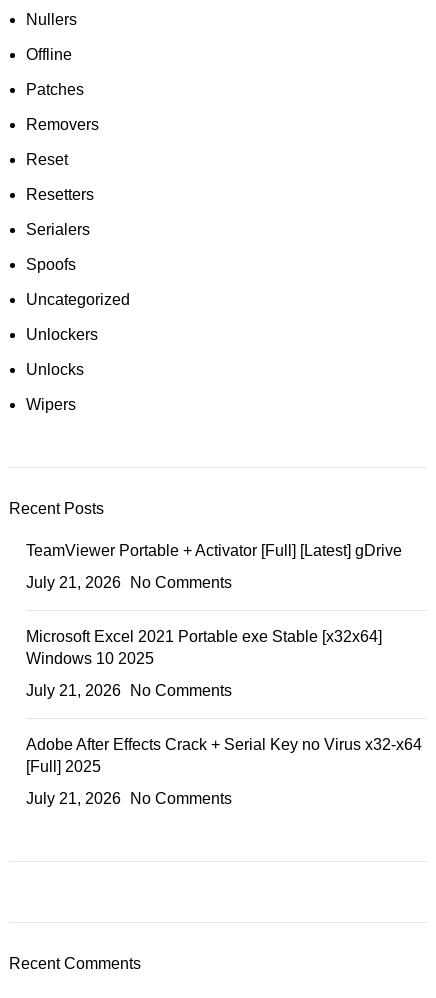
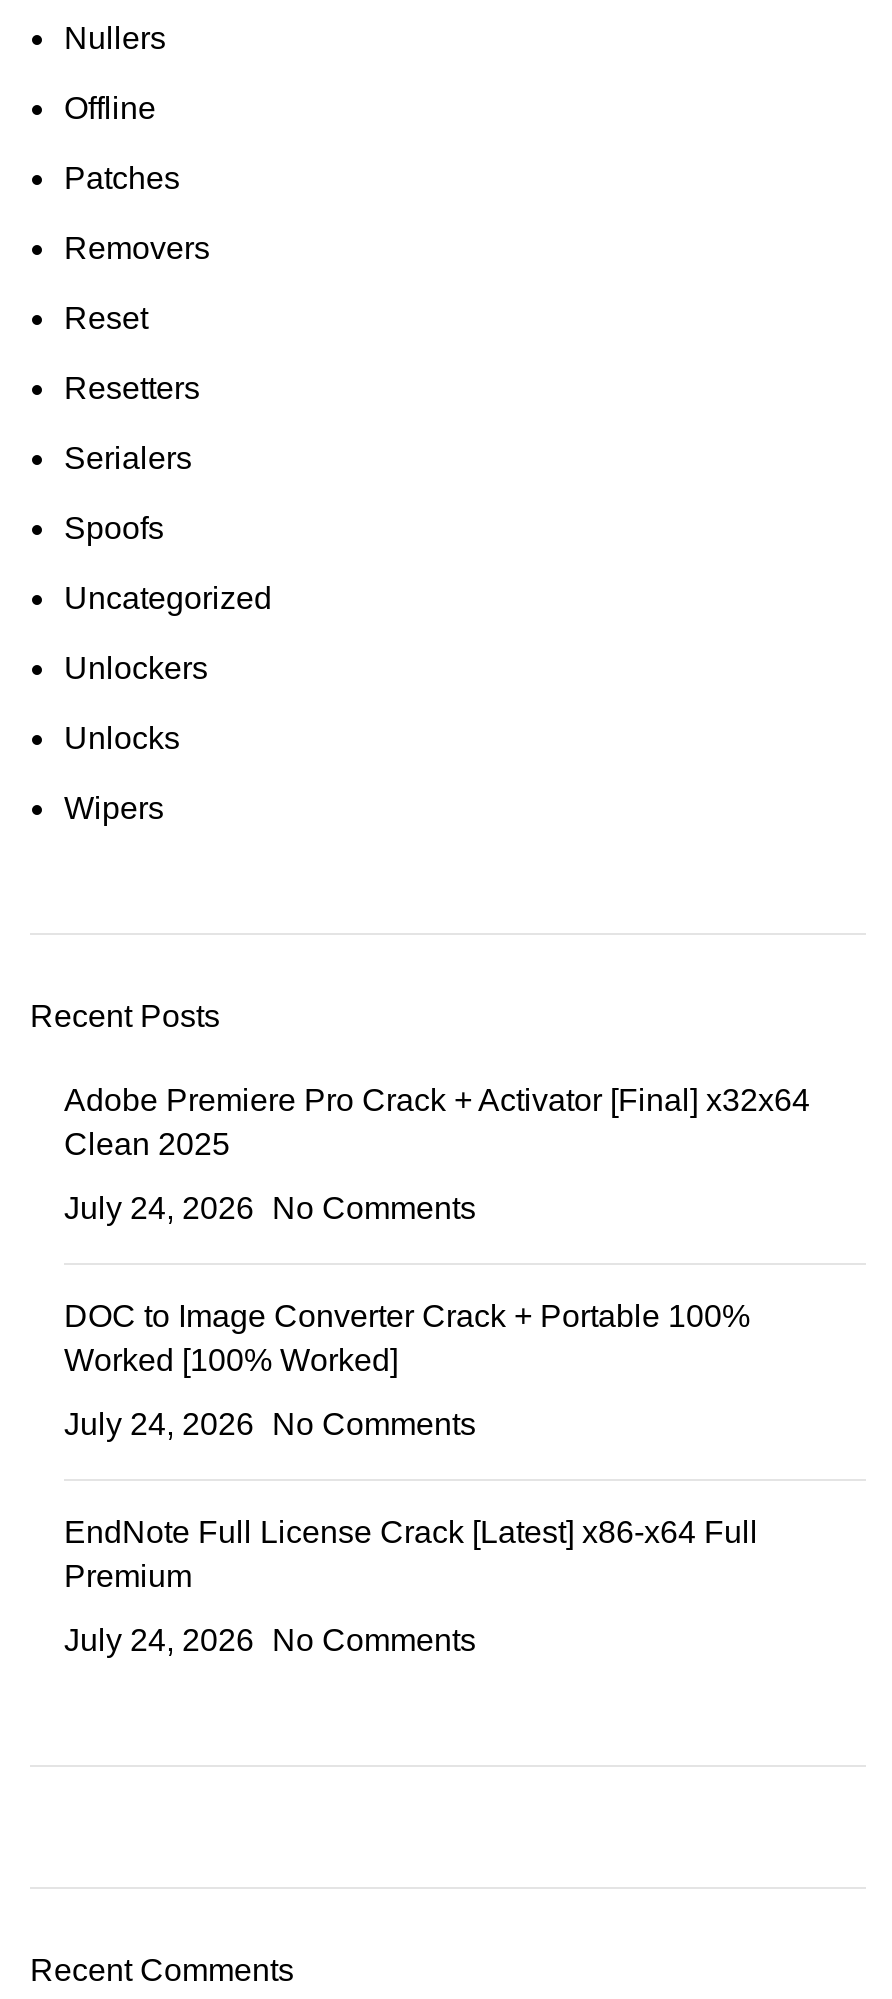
[26,542,402,559] TeamViewer Portable + Activator [Full] [Latest] gDrive -> [64,1084,810,1162] Adobe Premiere Pro Crack + Activator [Final] x32x64 | Clean 2025
[26,574,232,591] July 21, 2026 No Comments -> [64,1192,476,1226] July 24, 2026 No Comments
[26,628,382,667] Microsoft Excel 2021 Portable exe Stable [x32x64] | Windows 10 2025 -> [64,1300,750,1378] DOC to Image Converter Crack + Portable 100% | Worked [100% Worked]
[26,682,232,699] July 21, 2026 No Comments -> [64,1408,476,1442] July 24, 2026 No Comments
[26,736,422,775] Adobe After Effects Crack + Serial Key no Virus x32-x64 | [Full] 2025 -> [64,1516,758,1594] EndNote Full License Crack [Latest] x86-x64 Full | Premium
[26,790,232,807] July 21, 2026 No Comments -> [64,1624,476,1658] July 24, 2026 No Comments

